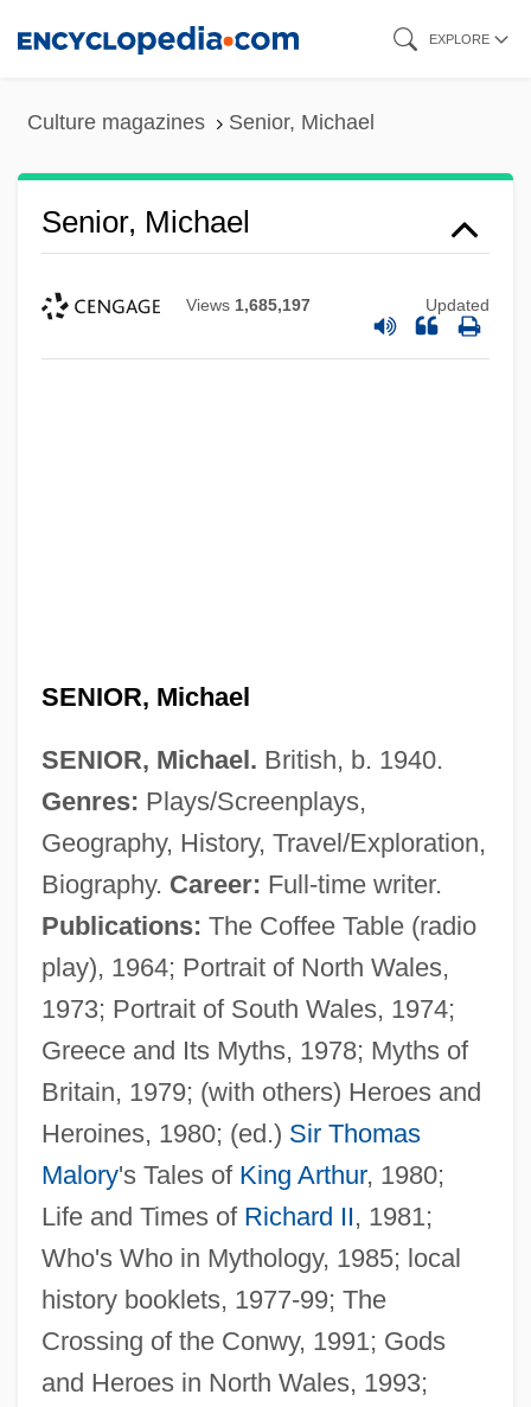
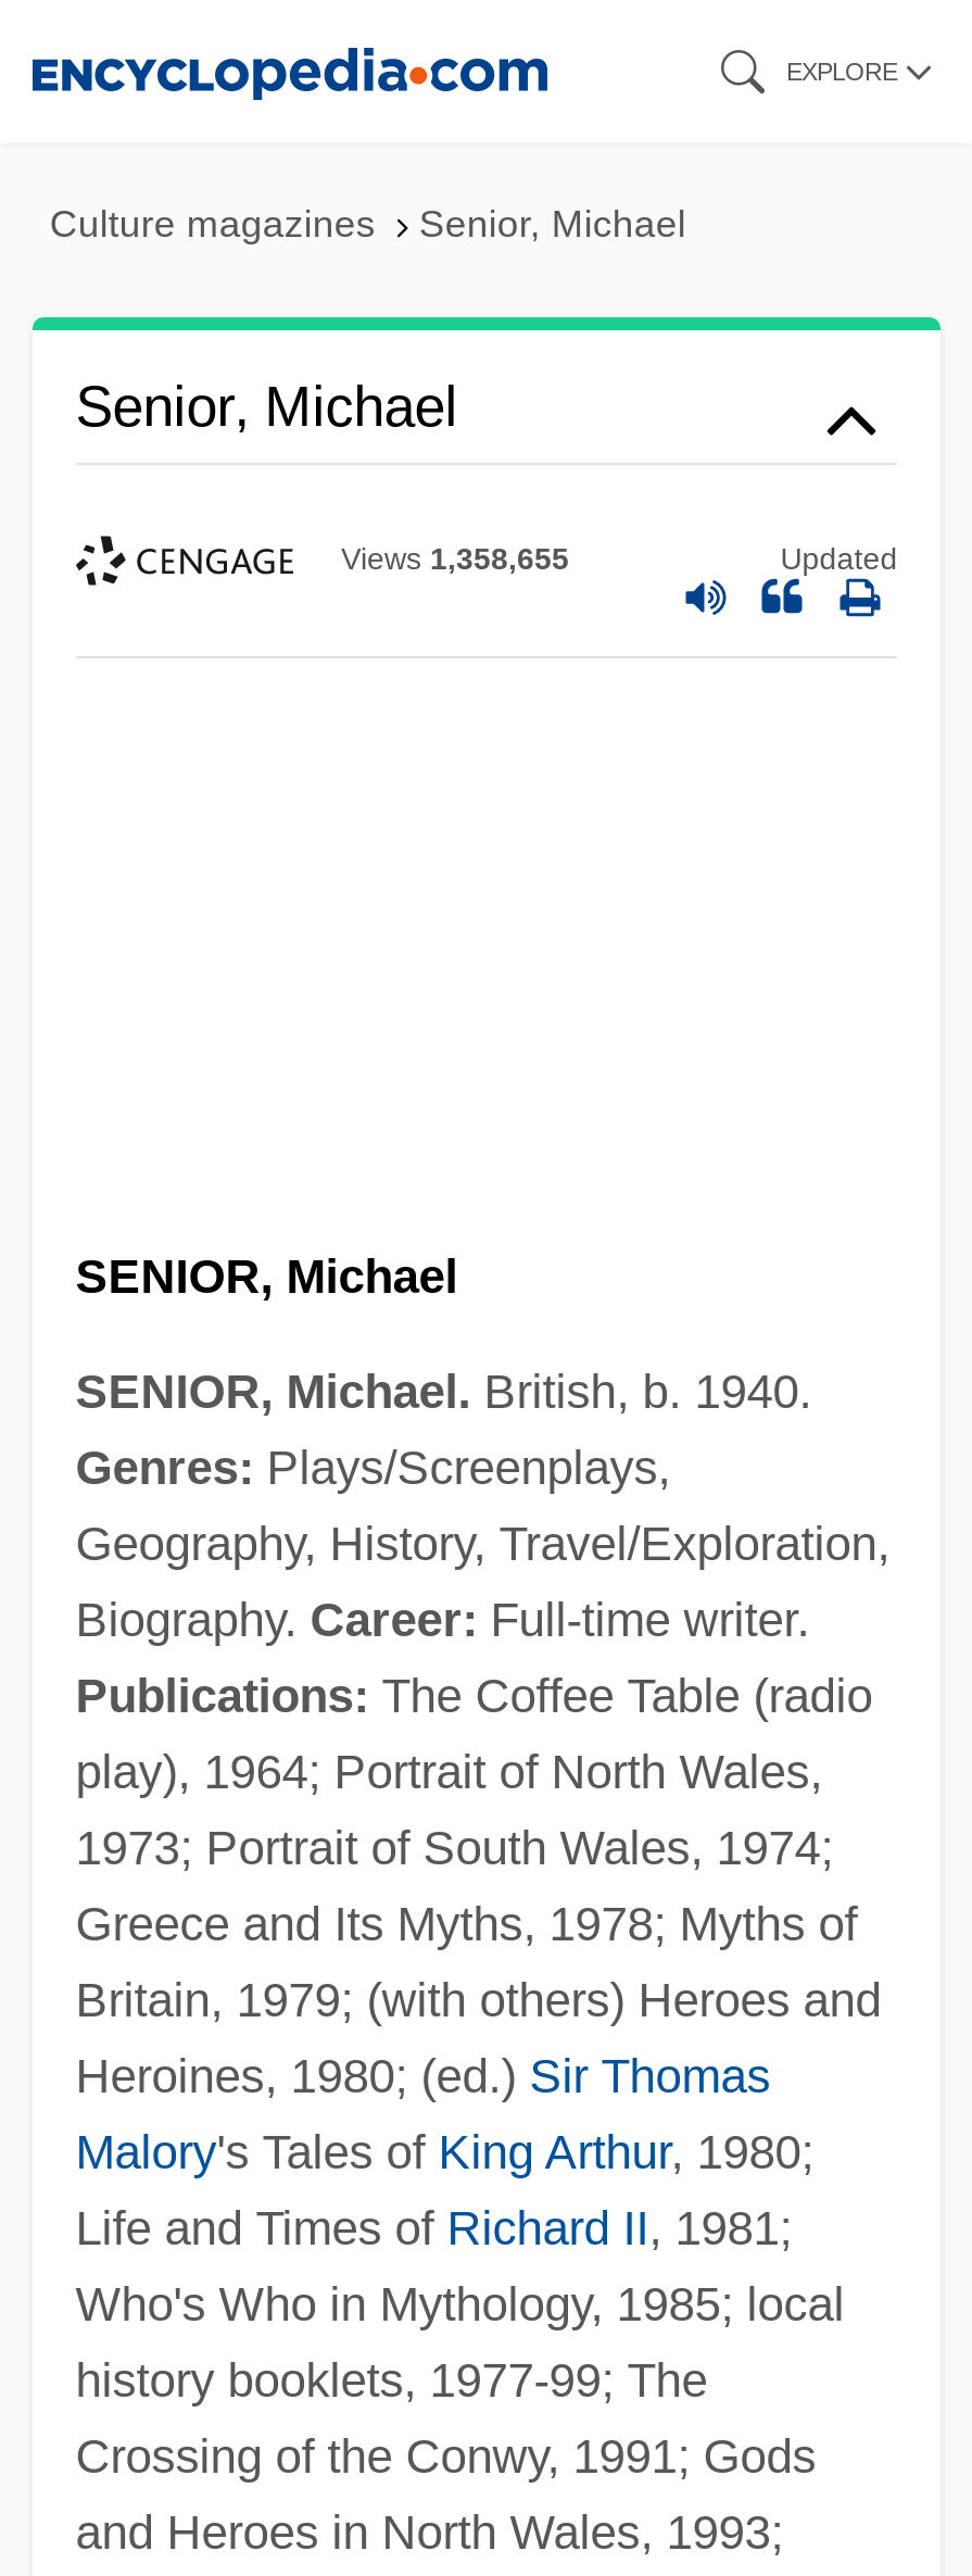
[186,296,311,315] Views 1,685,197 -> [341,542,569,577] Views 1,358,655

